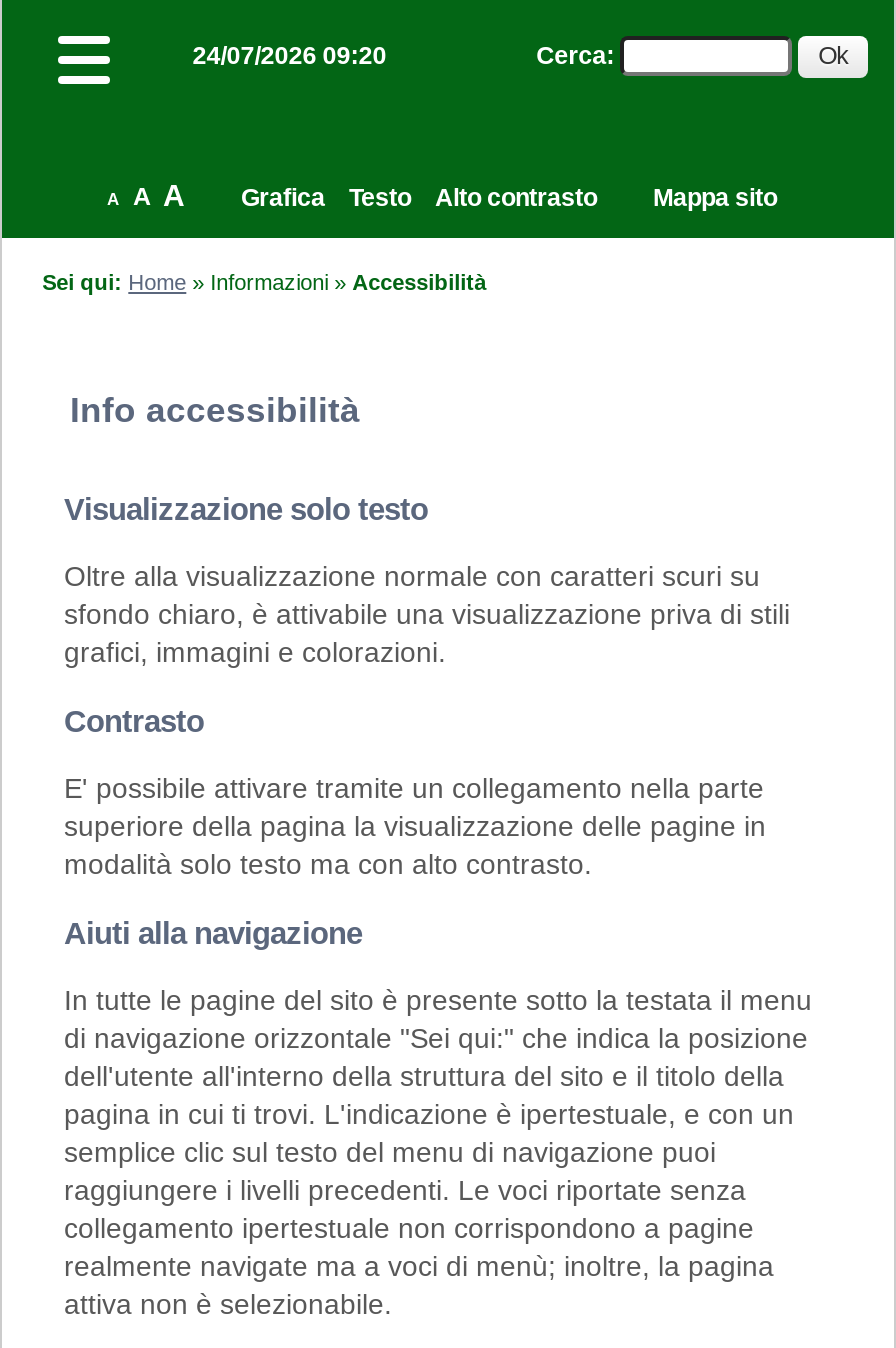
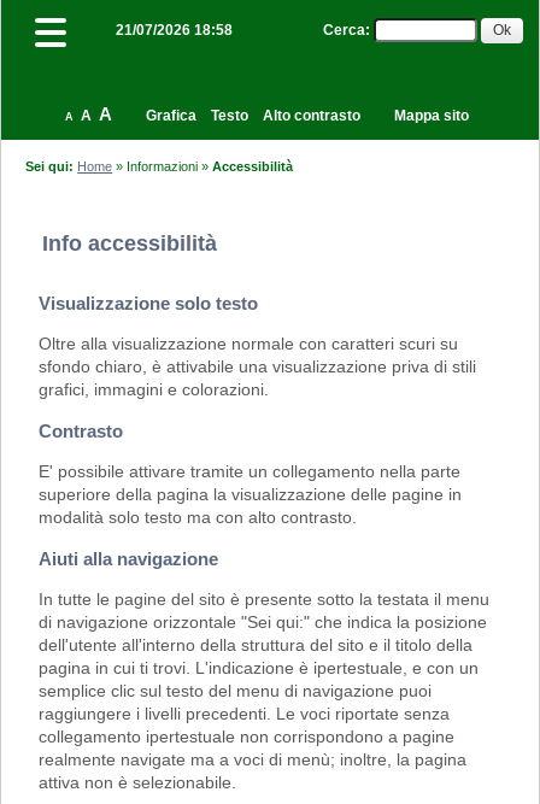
[193,42,387,70] 24/07/2026 09:20 -> [116,22,233,39] 21/07/2026 18:58

